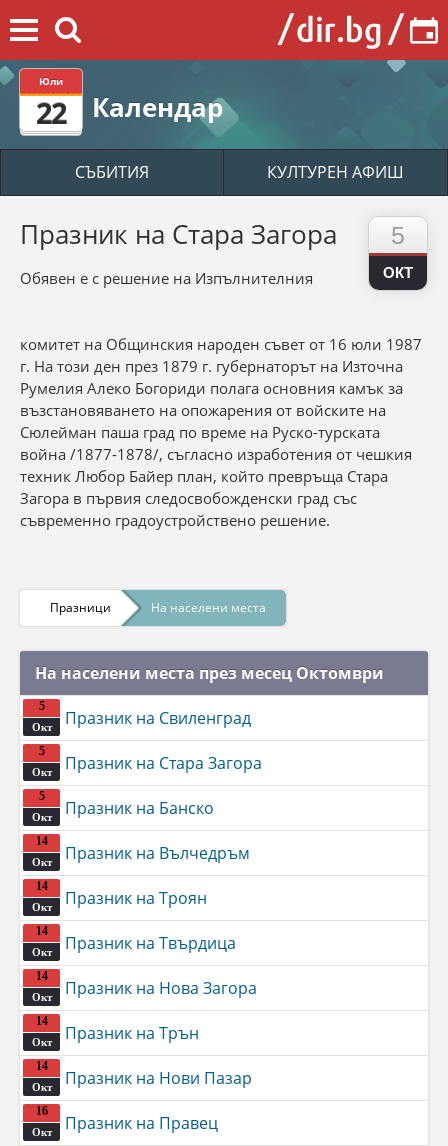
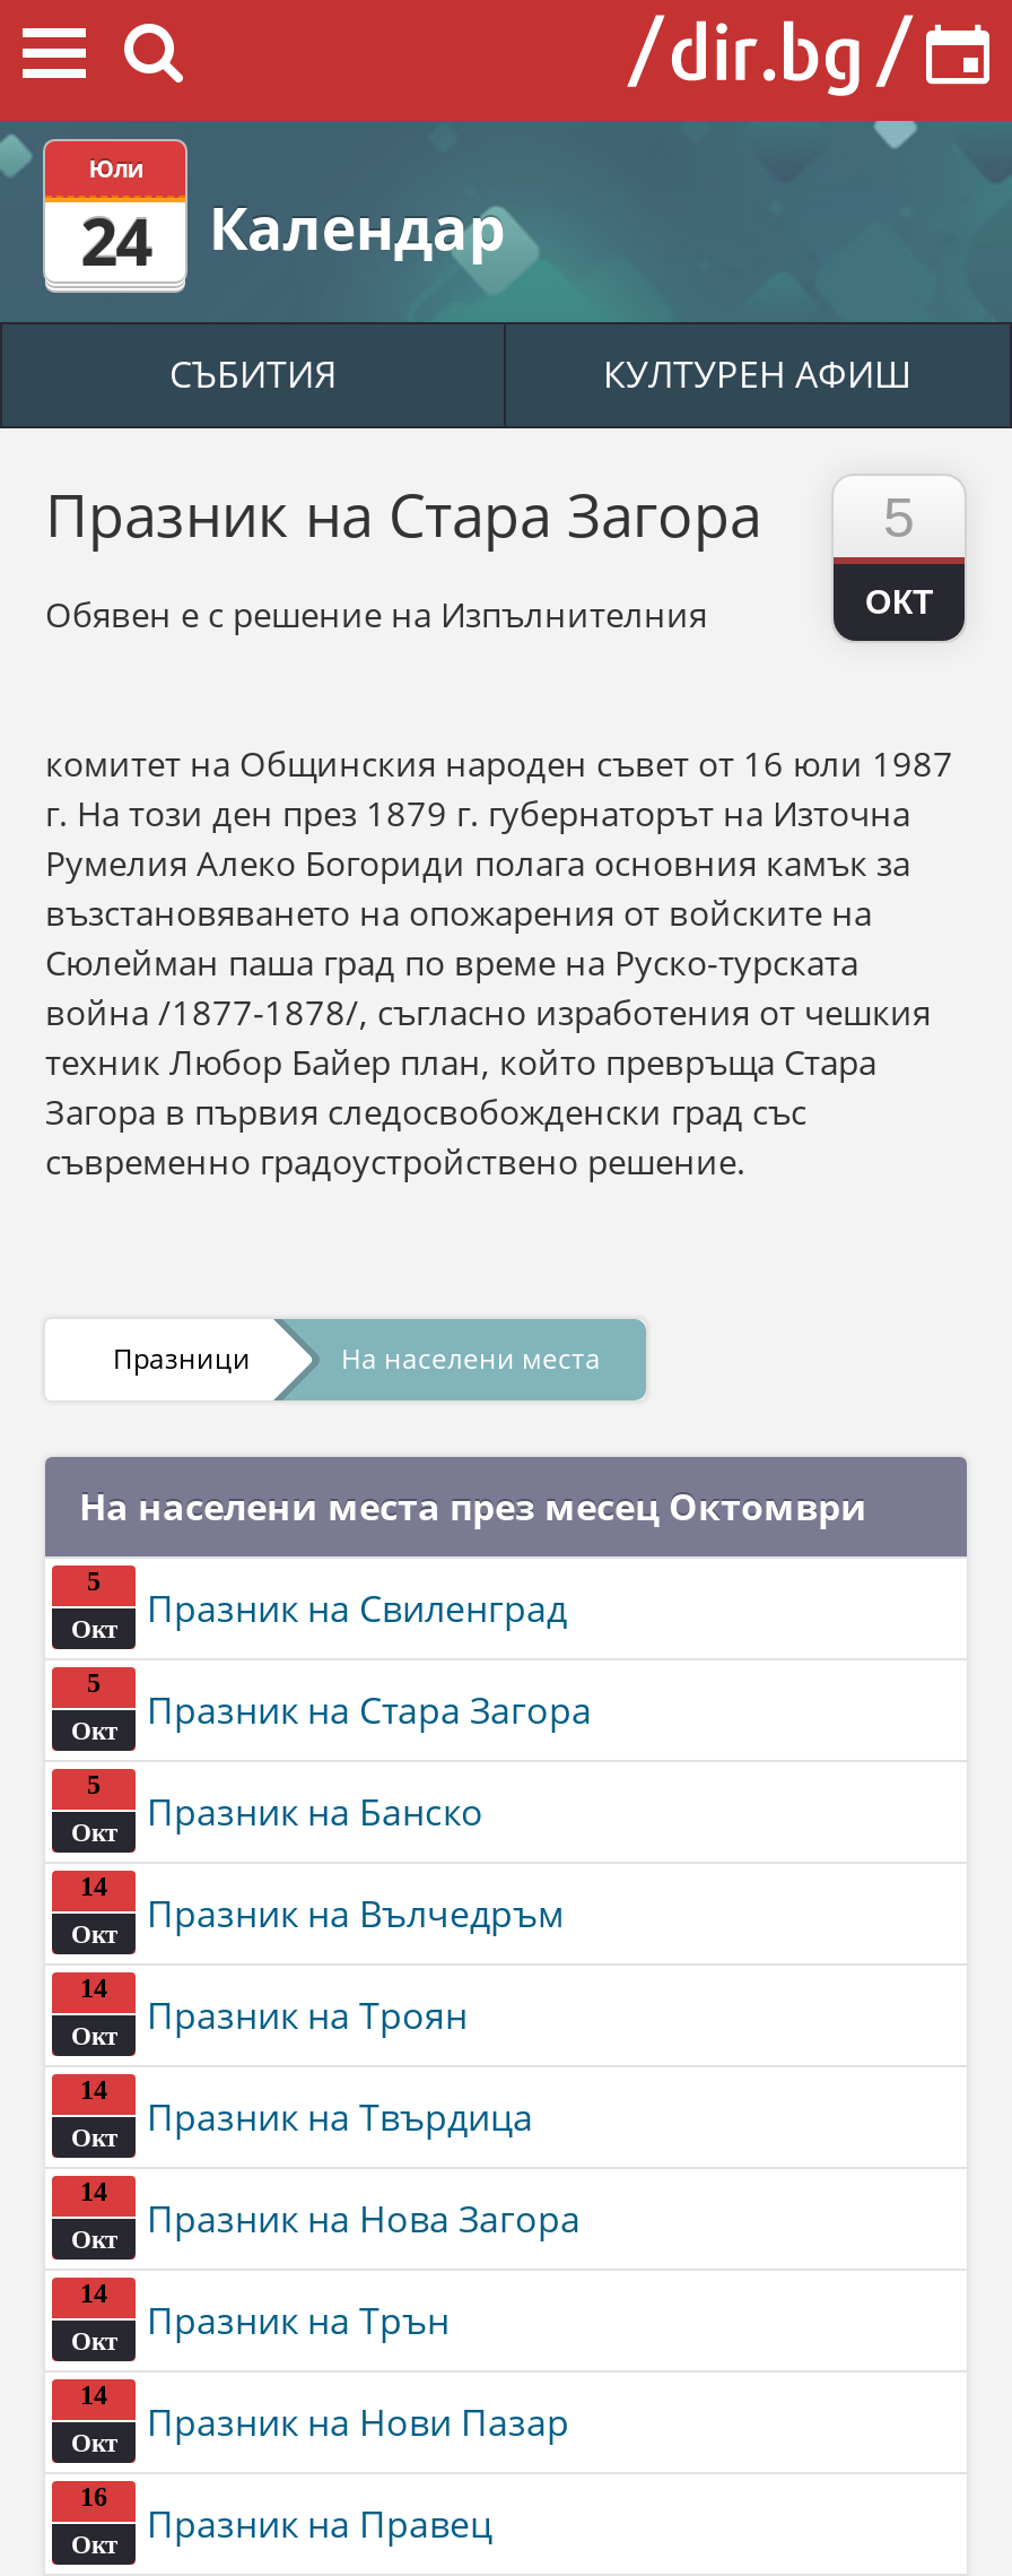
[36,89,223,133] 22 Календар -> [80,186,505,286] 24 Календар

